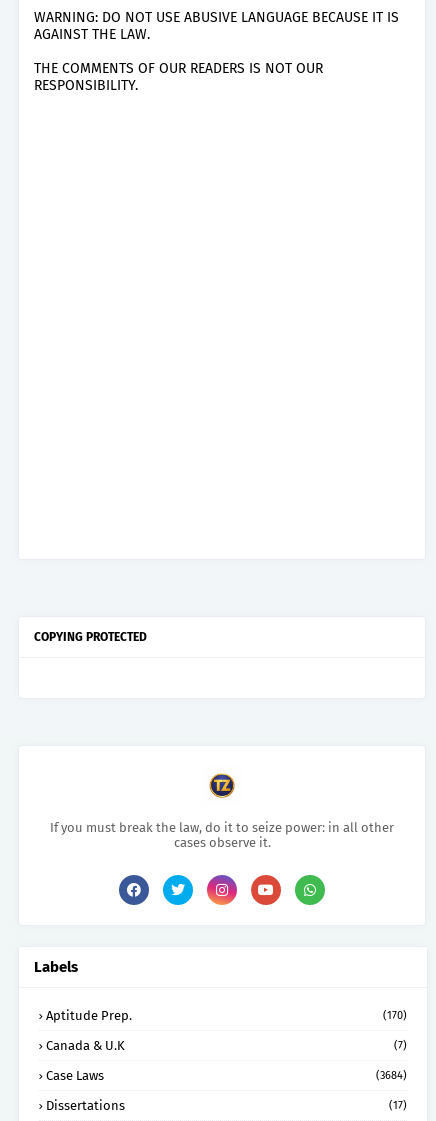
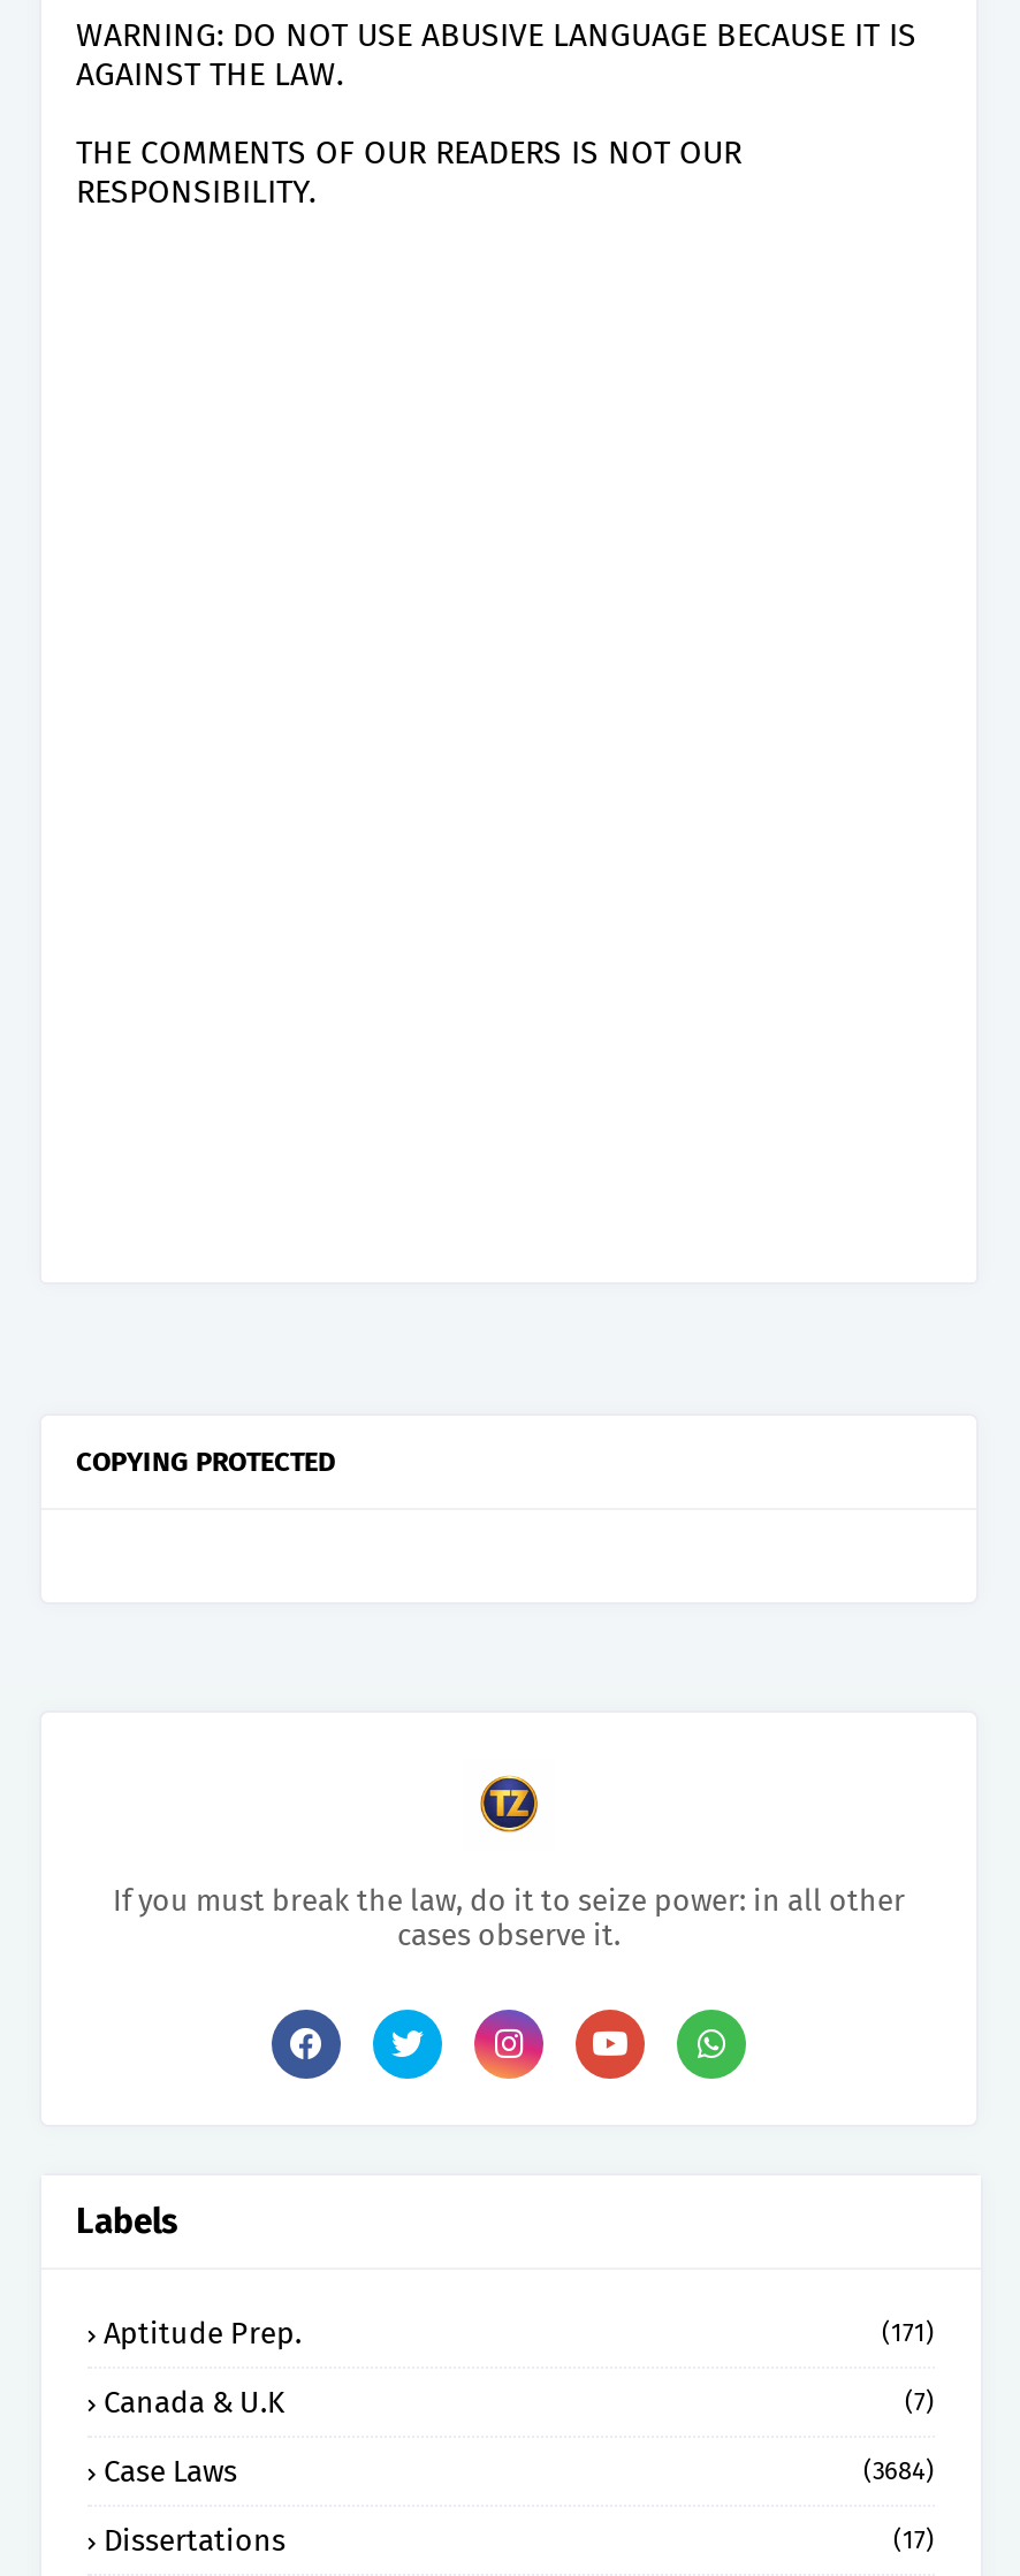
[383,1009,407,1022] (170) -> [882,2318,935,2348] (171)

